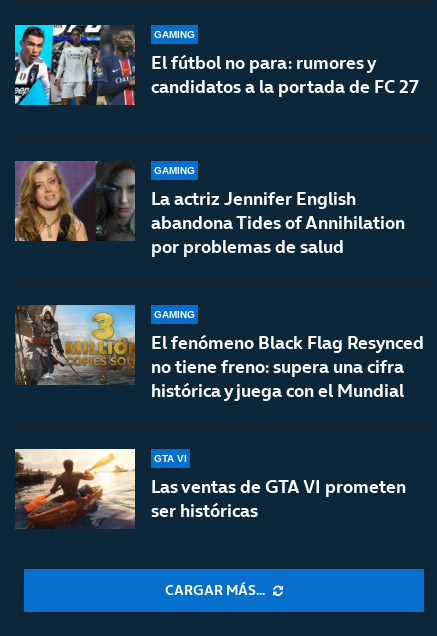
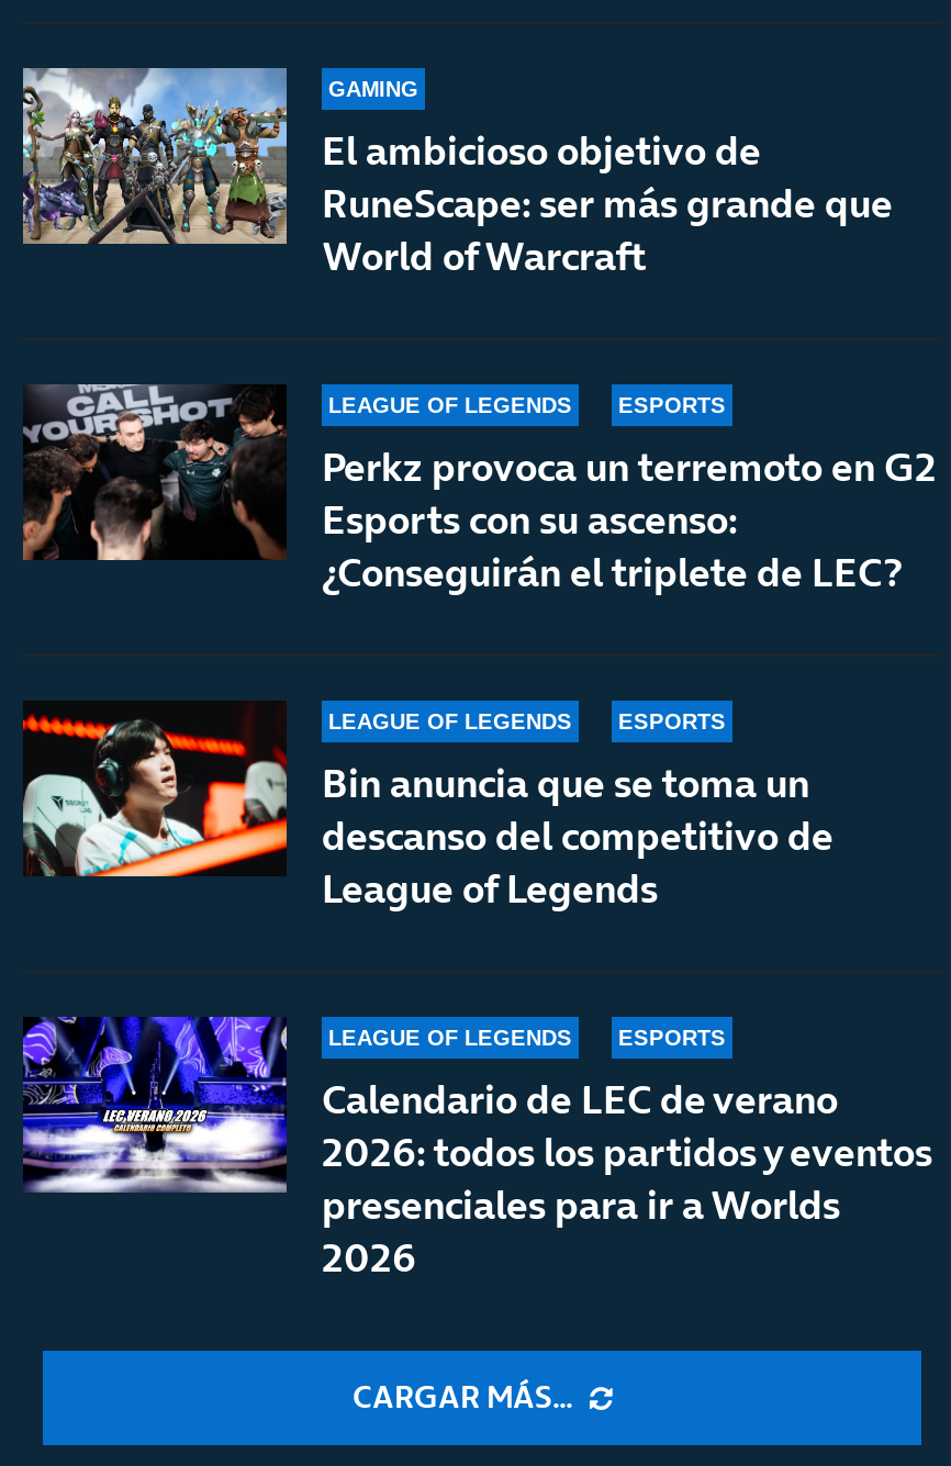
[14,24,419,106] [image] | El fútbol no para: rumores y | candidatos a la portada de FC 27 -> [21,66,893,284] [image] | El ambicioso objetivo de | RuneScape: ser más grande que | World of Warcraft
[14,160,405,259] [image] | GAMING | La actriz Jennifer English | abandona Tides of Annihilation | por problemas de salud -> [23,382,937,600] [image] | LEAGUE OF LEGENDS | ESPORTS | Perkz provoca un terremoto en G2 | Esports con su ascenso: | ¿Conseguirán el triplete de LEC?
[14,304,424,403] [image] | GAMING | El fenómeno Black Flag Resynced | no tiene freno: supera una cifra | histórica y juega con el Mundial -> [21,701,833,916] [image] | LEAGUE OF LEGENDS | ESPORTS | Bin anuncia que se toma un | descanso del competitivo de | League of Legends
[14,448,406,529] [image] | GTA VI | Las ventas de GTA VI prometen | ser históricas -> [21,1015,932,1285] [image] | LEAGUE OF LEGENDS | ESPORTS | Calendario de LEC de verano | 2026: todos los partidos y eventos | presenciales para ir a Worlds | 2026

